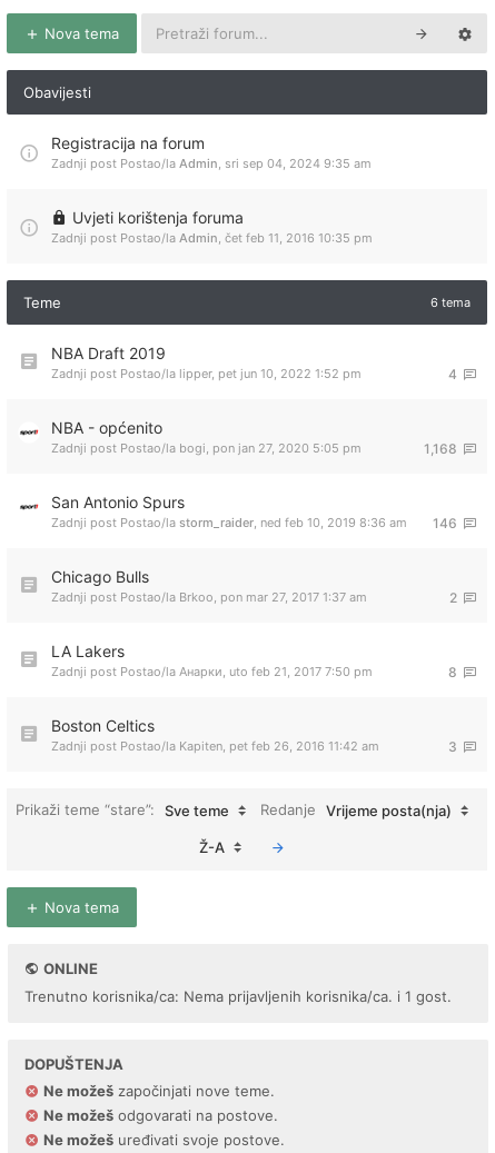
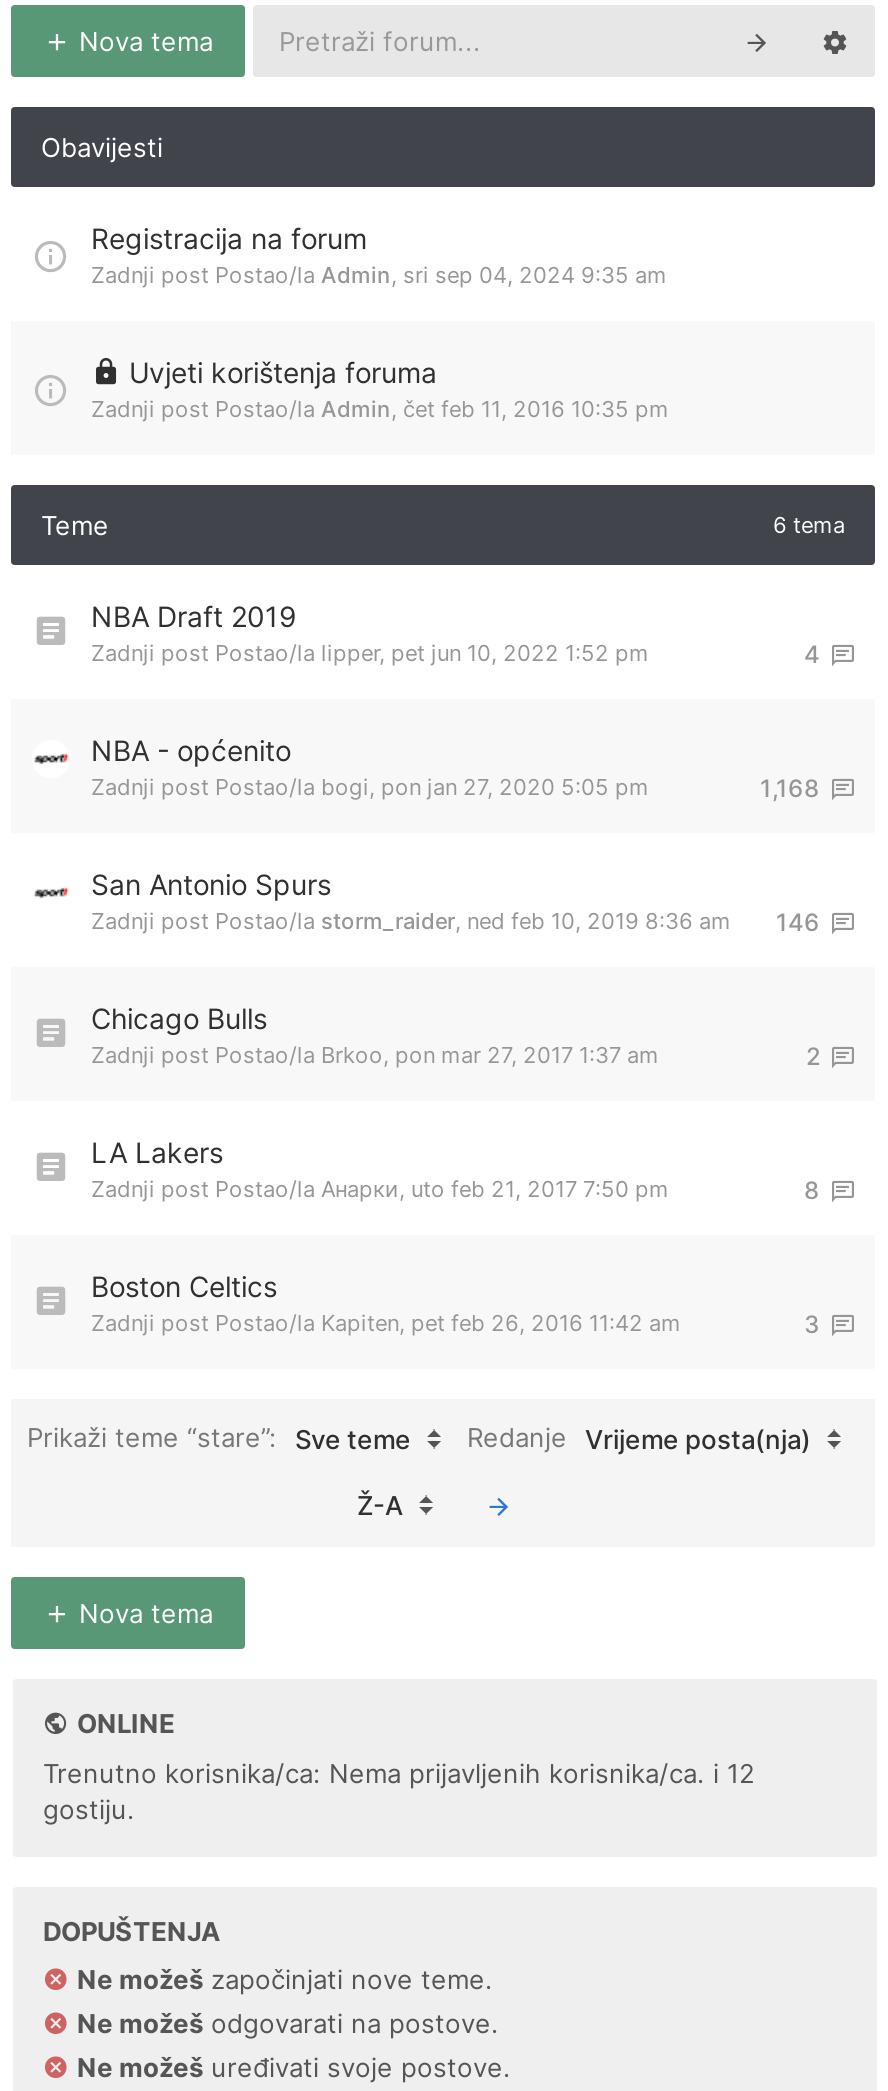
[24,987,452,1005] Trenutno korisnika/ca: Nema prijavljenih korisnika/ca. i 1 gost. -> [43,1757,755,1825] Trenutno korisnika/ca: Nema prijavljenih korisnika/ca. i 12 | gostiju.

